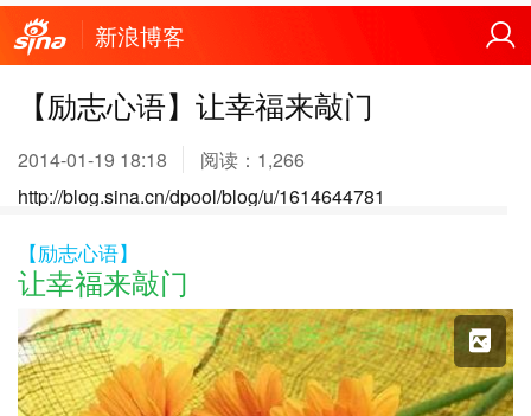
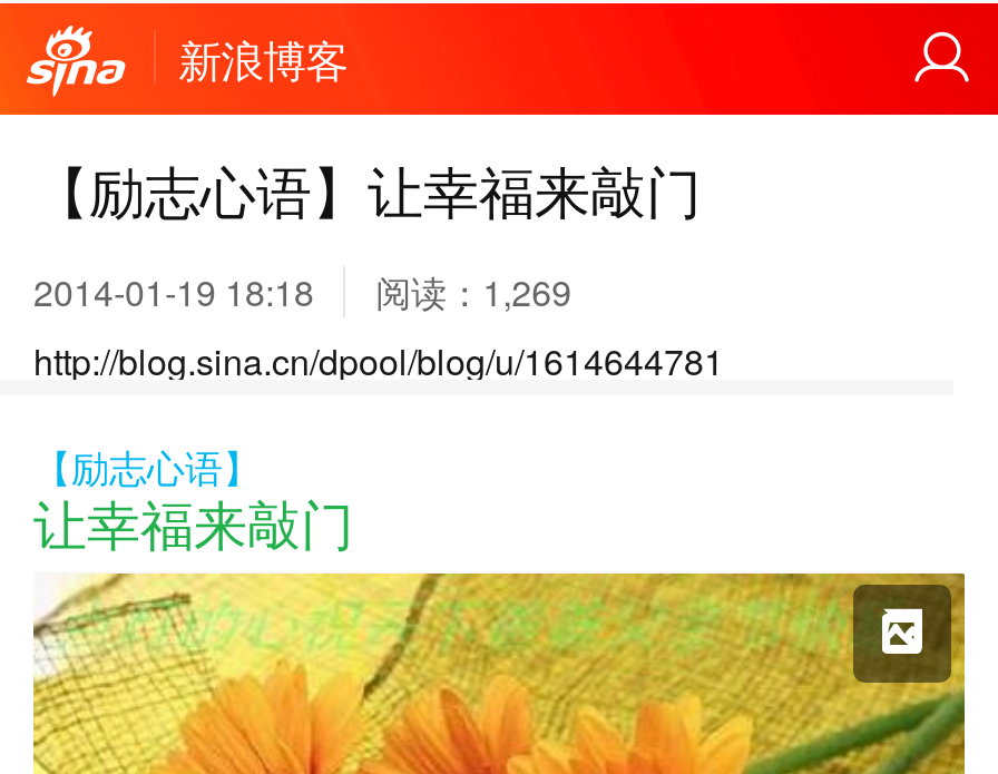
[18,146,304,173] 2014-01-19 18:18 阅读：1,266 -> [33,266,572,317] 2014-01-19 18:18 阅读：1,269

